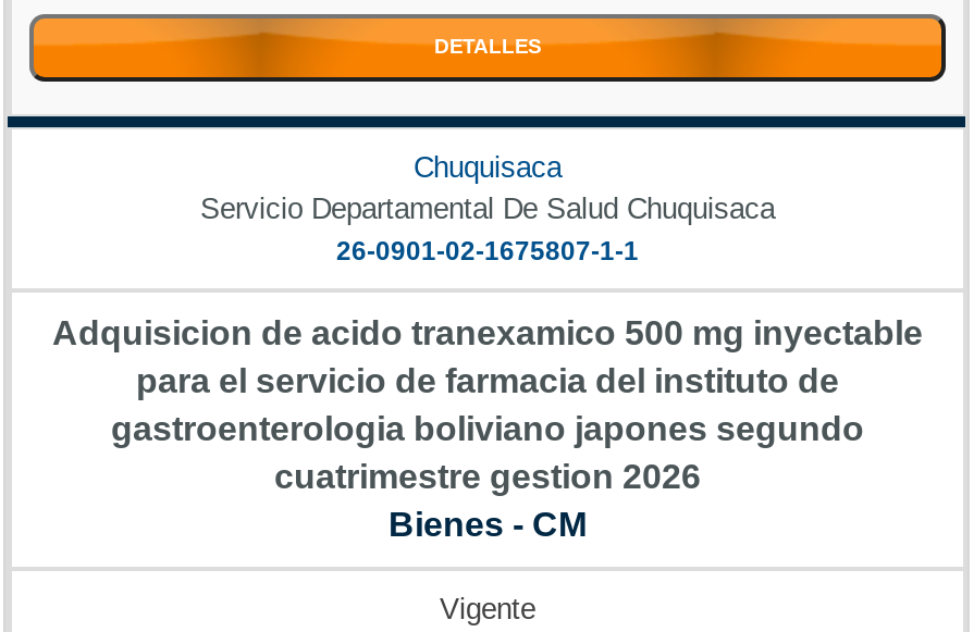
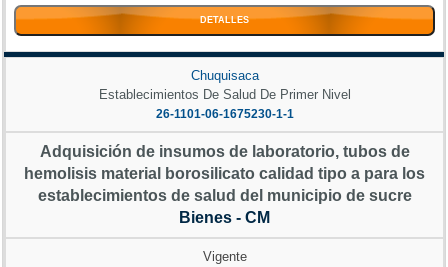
[200,193,775,267] Servicio Departamental De Salud Chuquisaca | 26-0901-02-1675807-1-1 -> [98,87,350,121] Establecimientos De Salud De Primer Nivel | 26-1101-06-1675230-1-1
[52,314,923,495] Adquisicion de acido tranexamico 500 mg inyectable | para el servicio de farmacia del instituto de | gastroenterologia boliviano japones segundo | cuatrimestre gestion 2026 -> [24,143,425,204] Adquisición de insumos de laboratorio, tubos de | hemolisis material borosilicato calidad tipo a para los | establecimientos de salud del municipio de sucre

